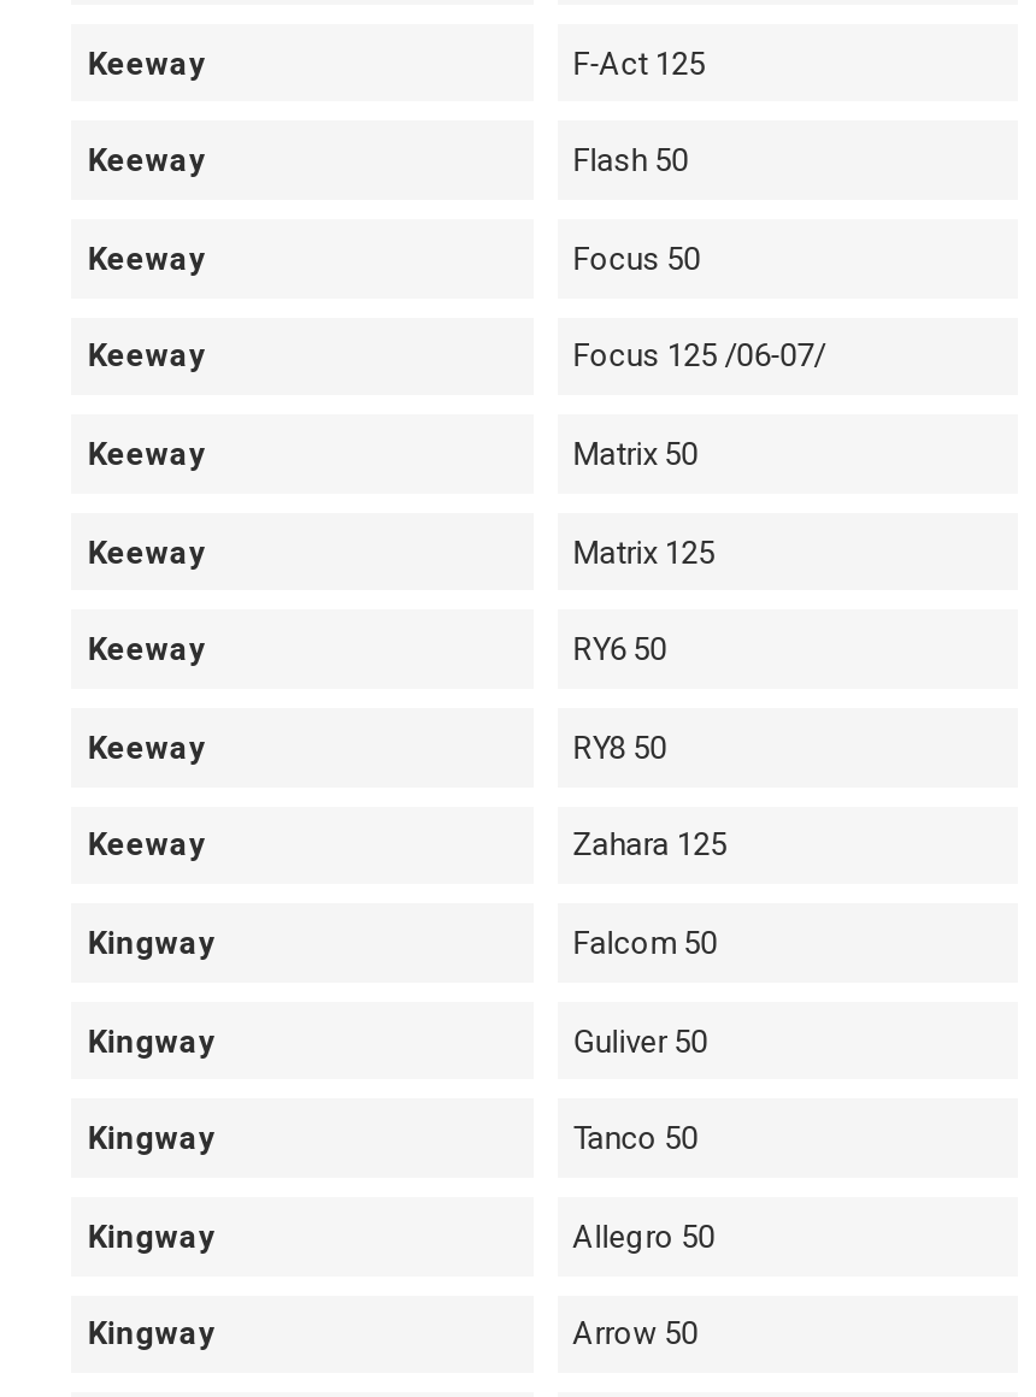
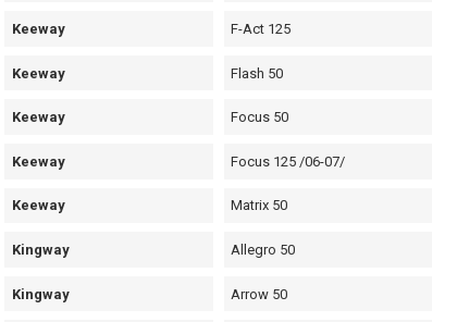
[87,534,727,1156] Keeway | Matrix 125 | Keeway | RY6 50 | Keeway | RY8 50 | Keeway | Zahara 125 | Kingway | Falcom 50 | Kingway | Guliver 50 | Kingway | Tanco 50 -> none

